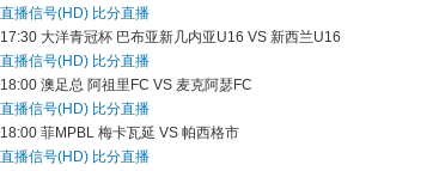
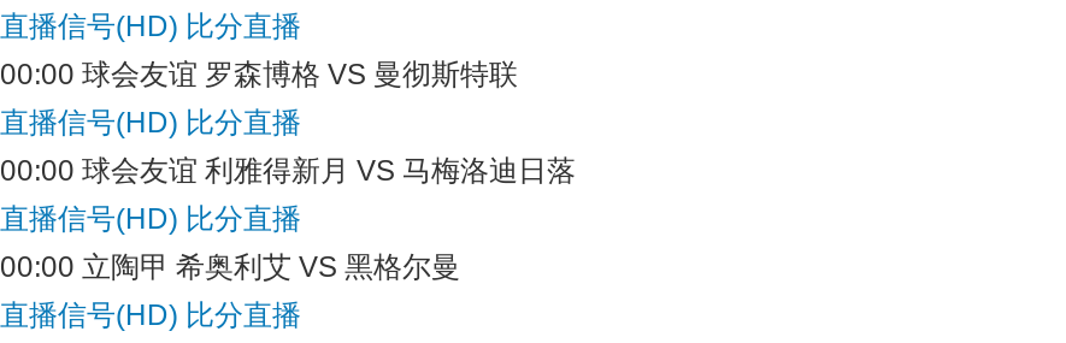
[0,29,341,45] 17:30 大洋青冠杯巴布亚新几内亚U16 VS 新西兰U16 -> [0,58,518,91] 00:00 球会友谊罗森博格 VS 曼彻斯特联
[0,77,252,93] 18:00 澳足总阿祖里FC VS 麦克阿瑟FC -> [0,154,576,188] 00:00 球会友谊利雅得新月 VS 马梅洛迪日落
[0,124,239,141] 18:00 菲MPBL梅卡瓦延 VS 帕西格市 -> [0,250,460,284] 00:00 立陶甲希奥利艾 VS 黑格尔曼

